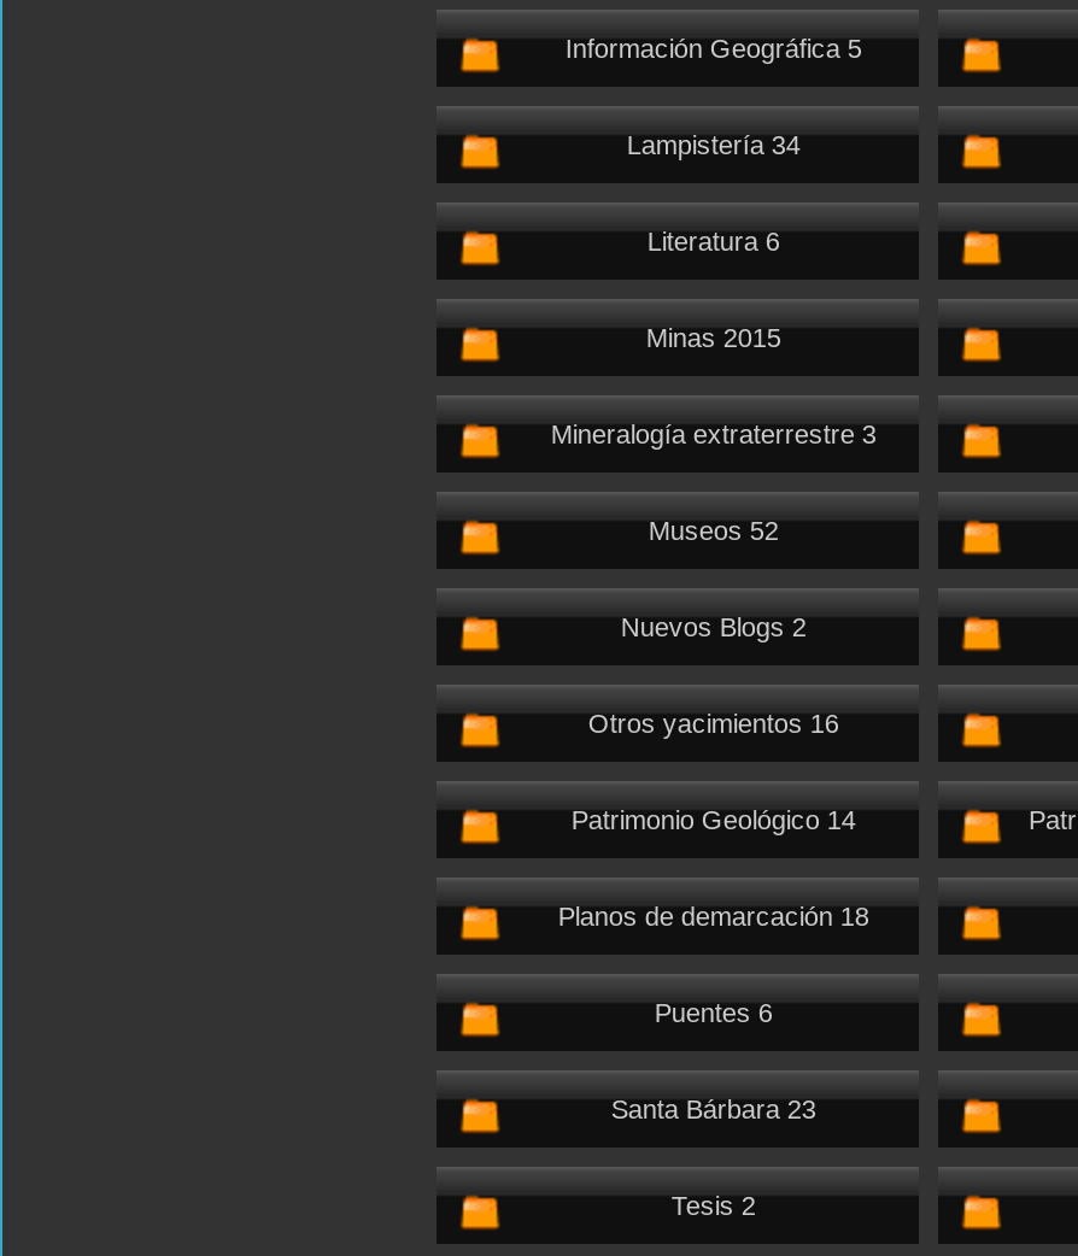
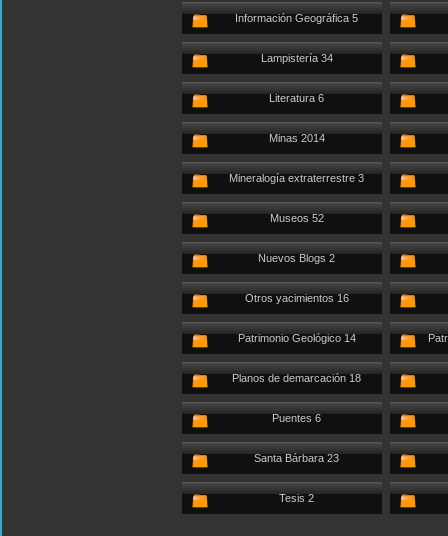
[646,323,781,352] Minas 2015 -> [269,132,325,144] Minas 2014

